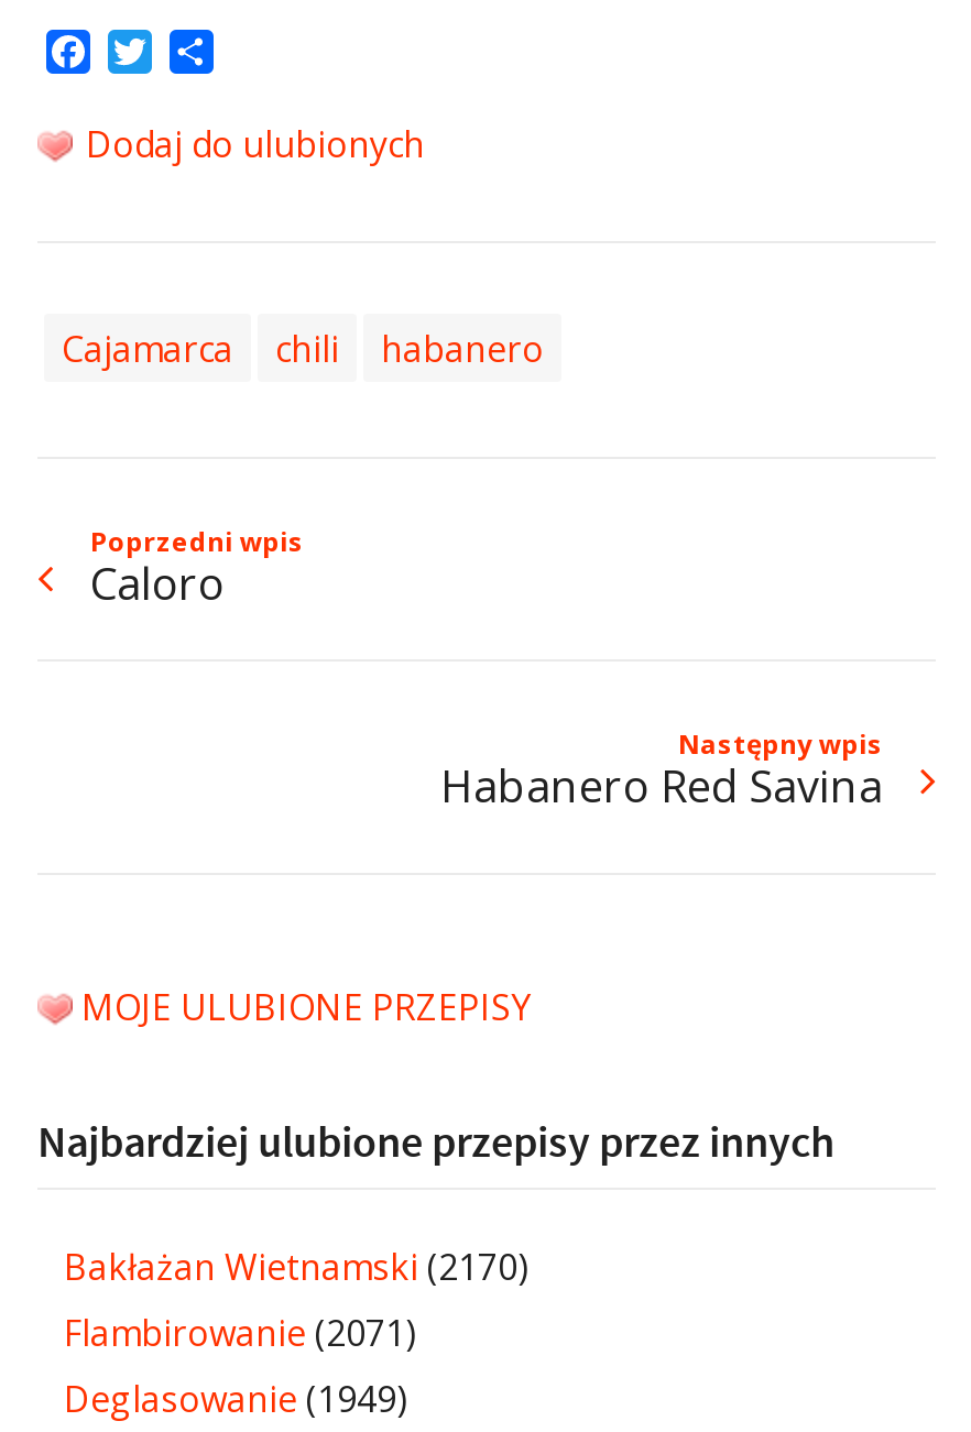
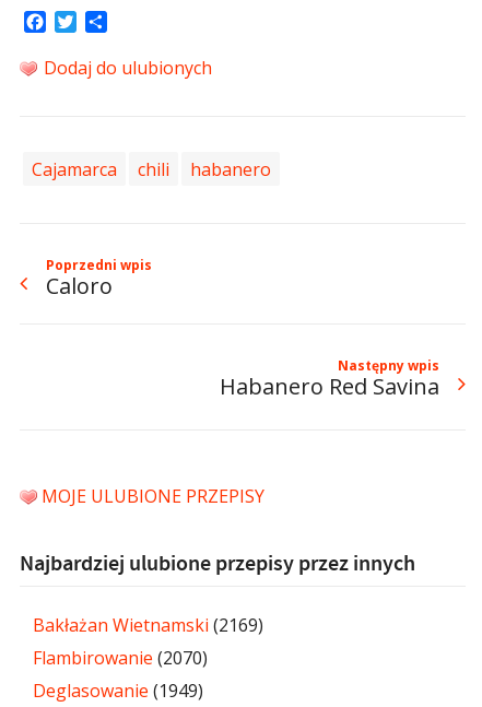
[64,1242,528,1290] Bakłażan Wietnamski (2170) -> [33,613,263,637] Bakłażan Wietnamski (2169)
[64,1308,416,1356] Flambirowanie (2071) -> [33,645,208,669] Flambirowanie (2070)

